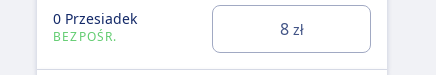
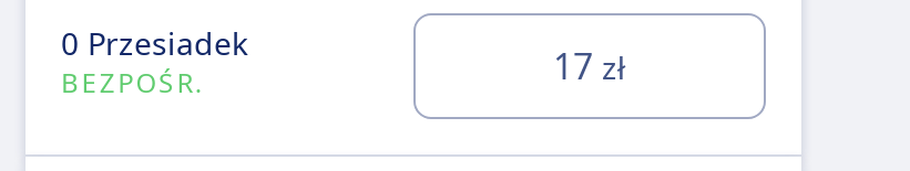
[279,17,303,39] 8 zł -> [553,41,626,89] 17 zł

